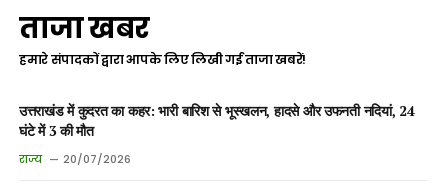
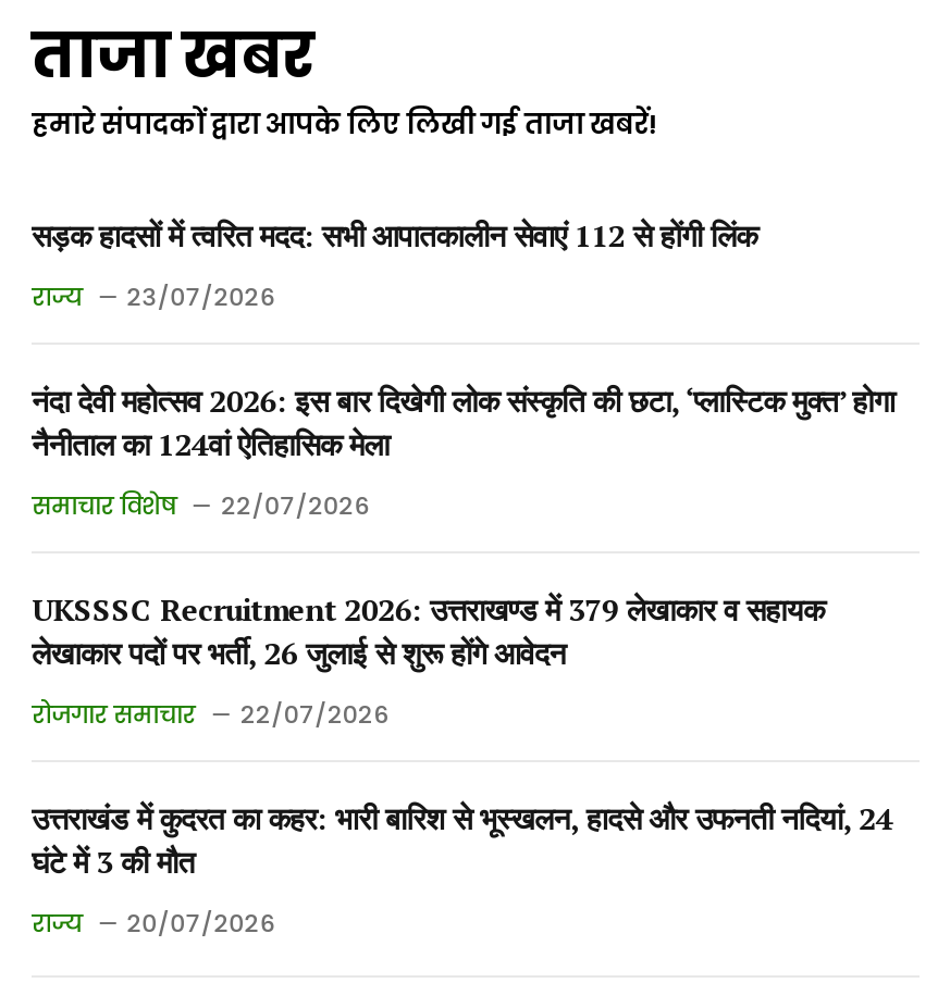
none -> [32,214,895,732] सड़क हादसों में त्वरित मदद: सभी आपातकालीन सेवाएं 112 से होंगी लिंक | राज्य | 23/07/2026 | नंदा देवी महोत्सव 2026: इस बार दिखेगी लोक संस्कृति की छटा, ‘प्लास्टिक मुक्त’ होगा | नैनीताल का 124वां ऐतिहासिक मेला | समाचार विशेष | 22/07/2026 | UKSSSC Recruitment 2026: उत्तराखण्ड में 379 लेखाकार व सहायक | लेखाकार पदों पर भर्ती, 26 जुलाई से शुरू होंगे आवेदन | रोजगार समाचार | 22/07/2026

